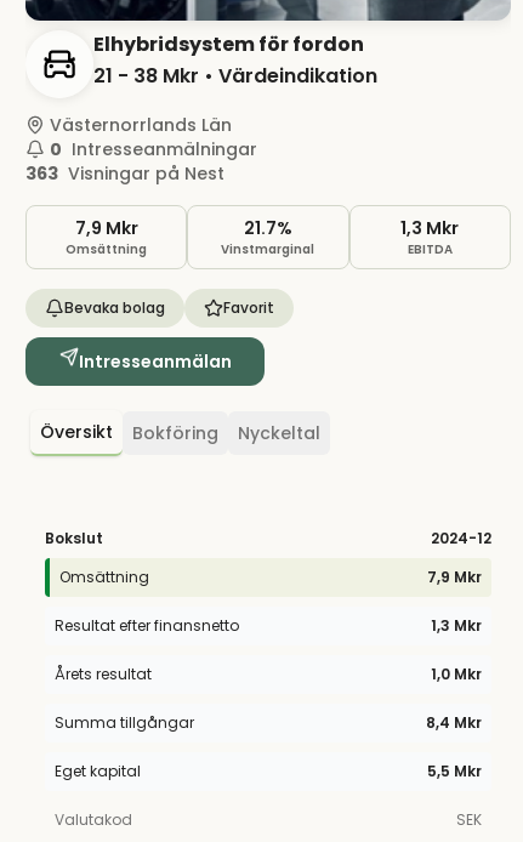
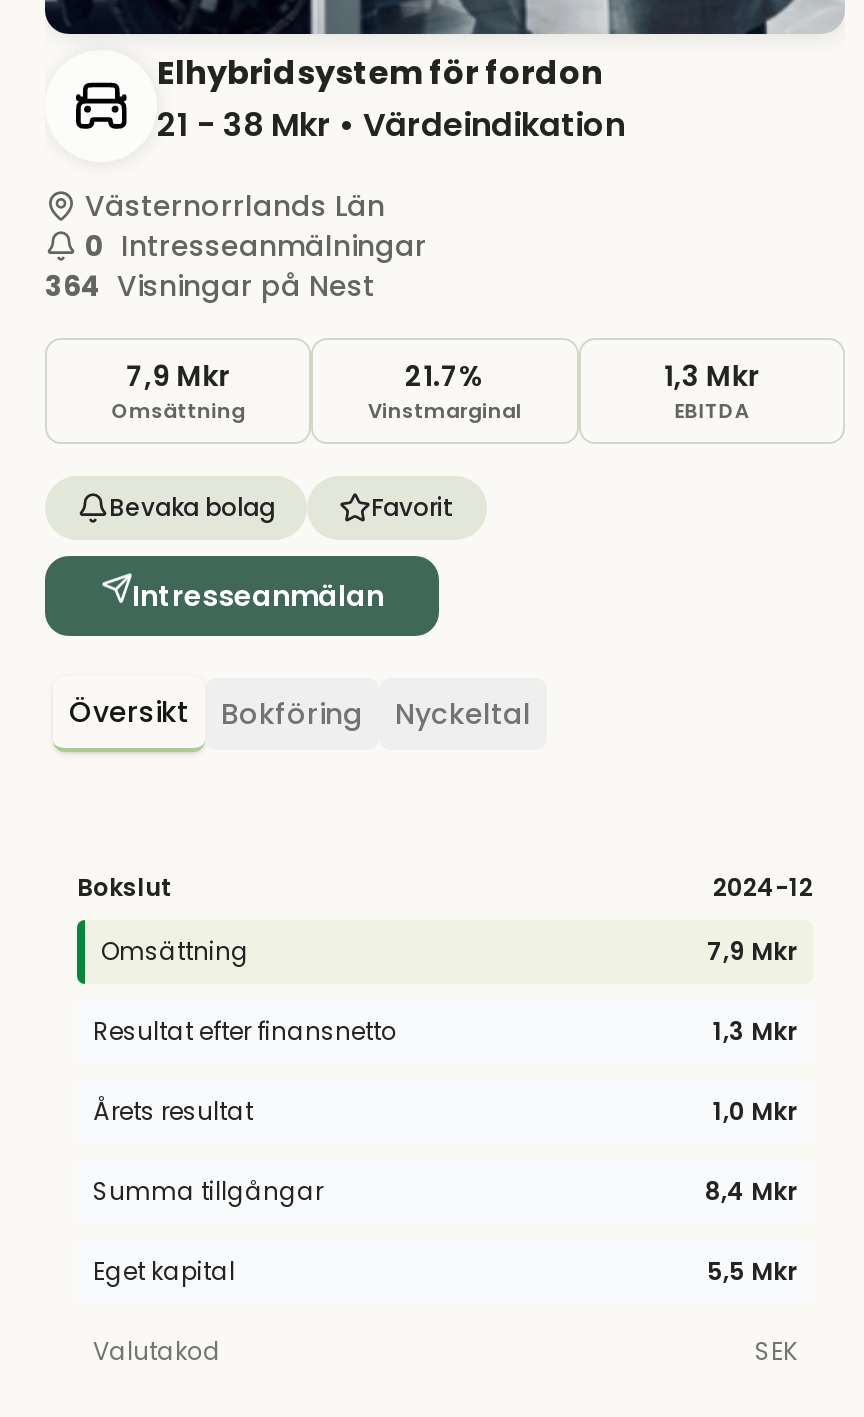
[25,161,224,186] 363 Visningar på Nest -> [45,266,375,306] 364 Visningar på Nest

